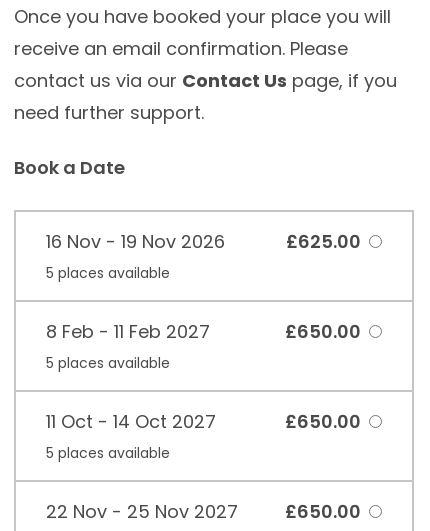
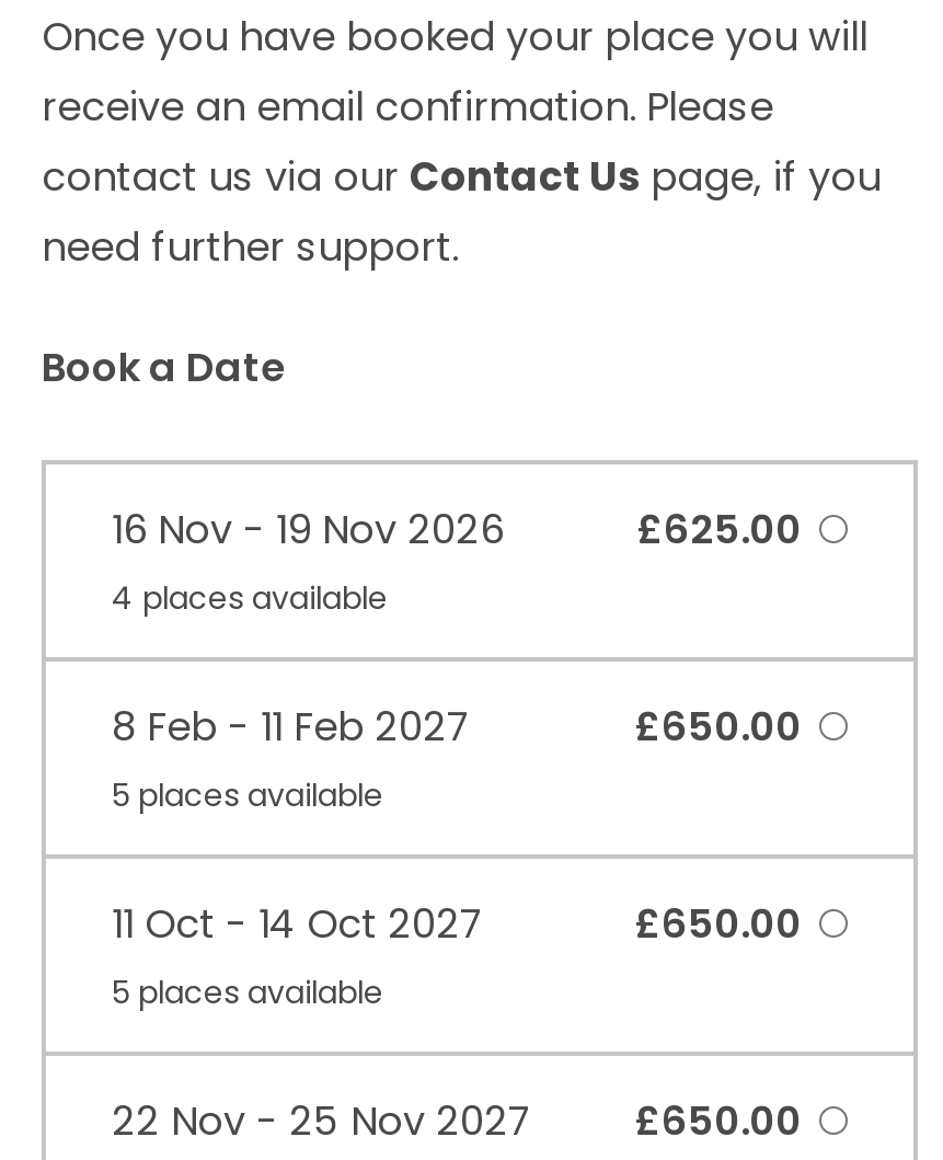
[46,263,170,283] 5 places available -> [112,577,388,620] 4 places available

